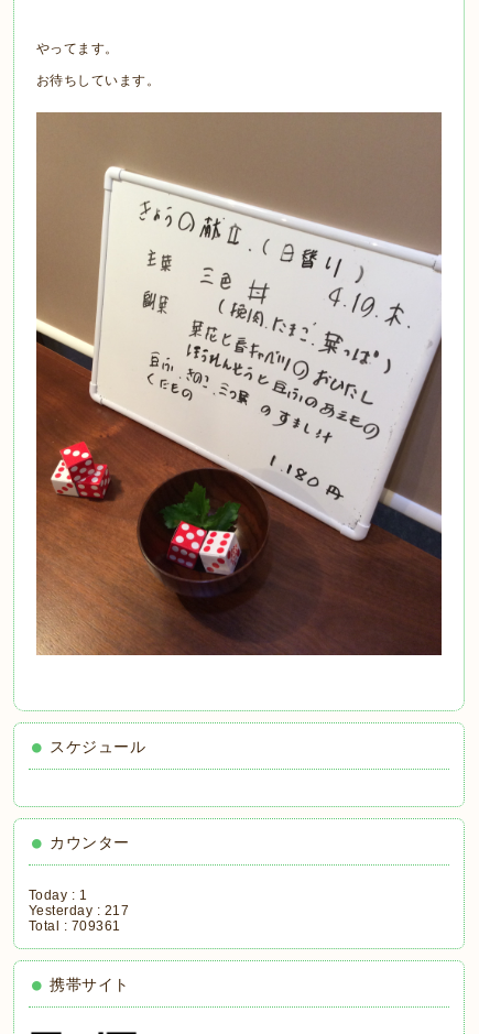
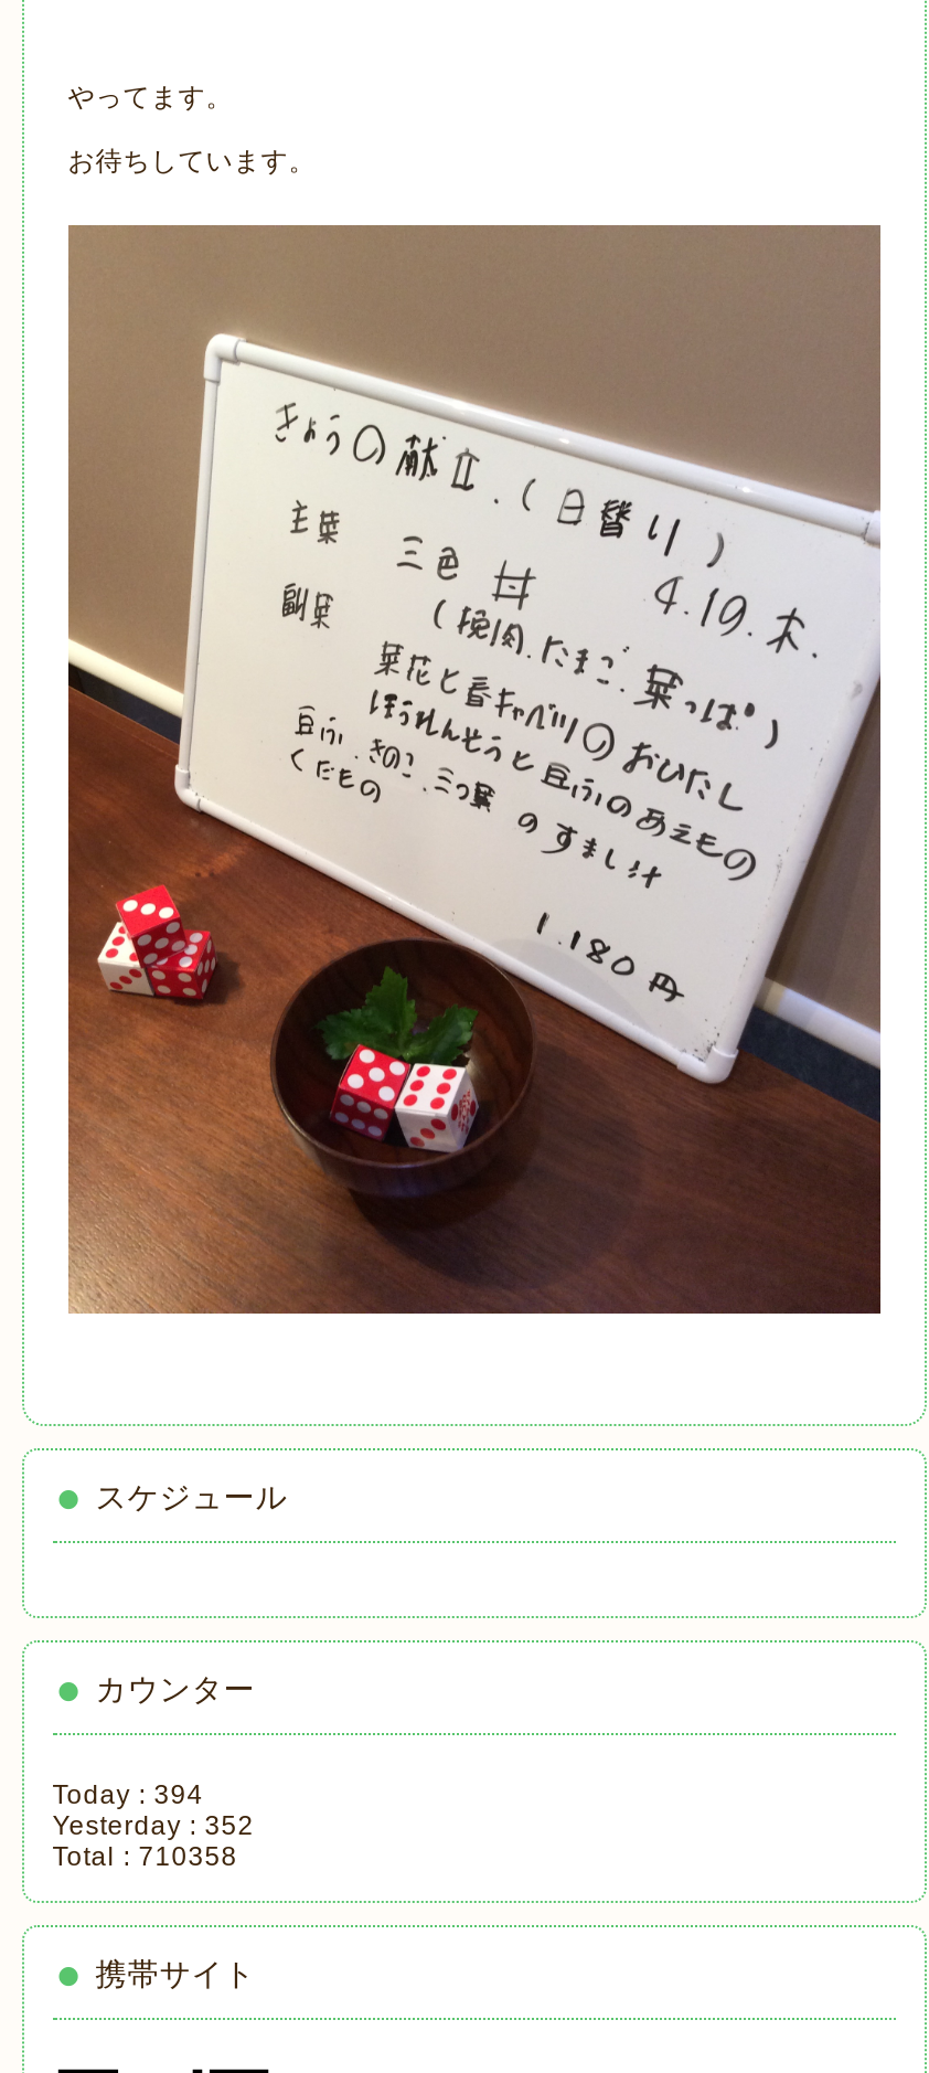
[28,888,87,903] Today : 1 -> [53,1780,204,1811] Today : 394
[28,903,129,919] Yesterday : 217 -> [53,1811,254,1842] Yesterday : 352
[28,919,121,934] Total : 709361 -> [53,1842,238,1873] Total : 710358

